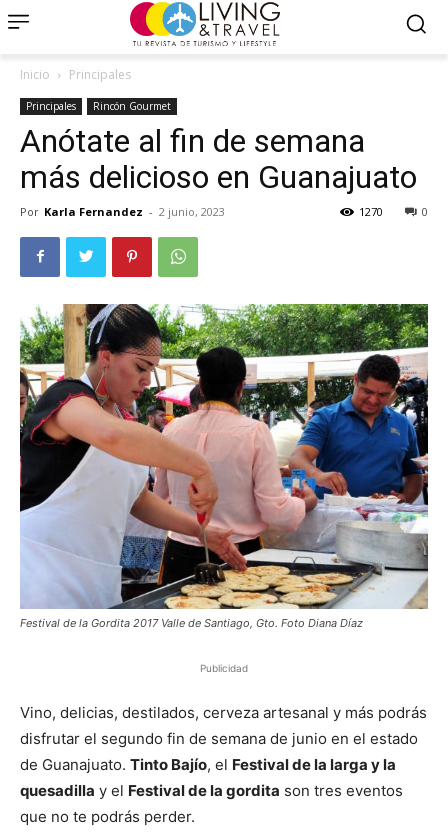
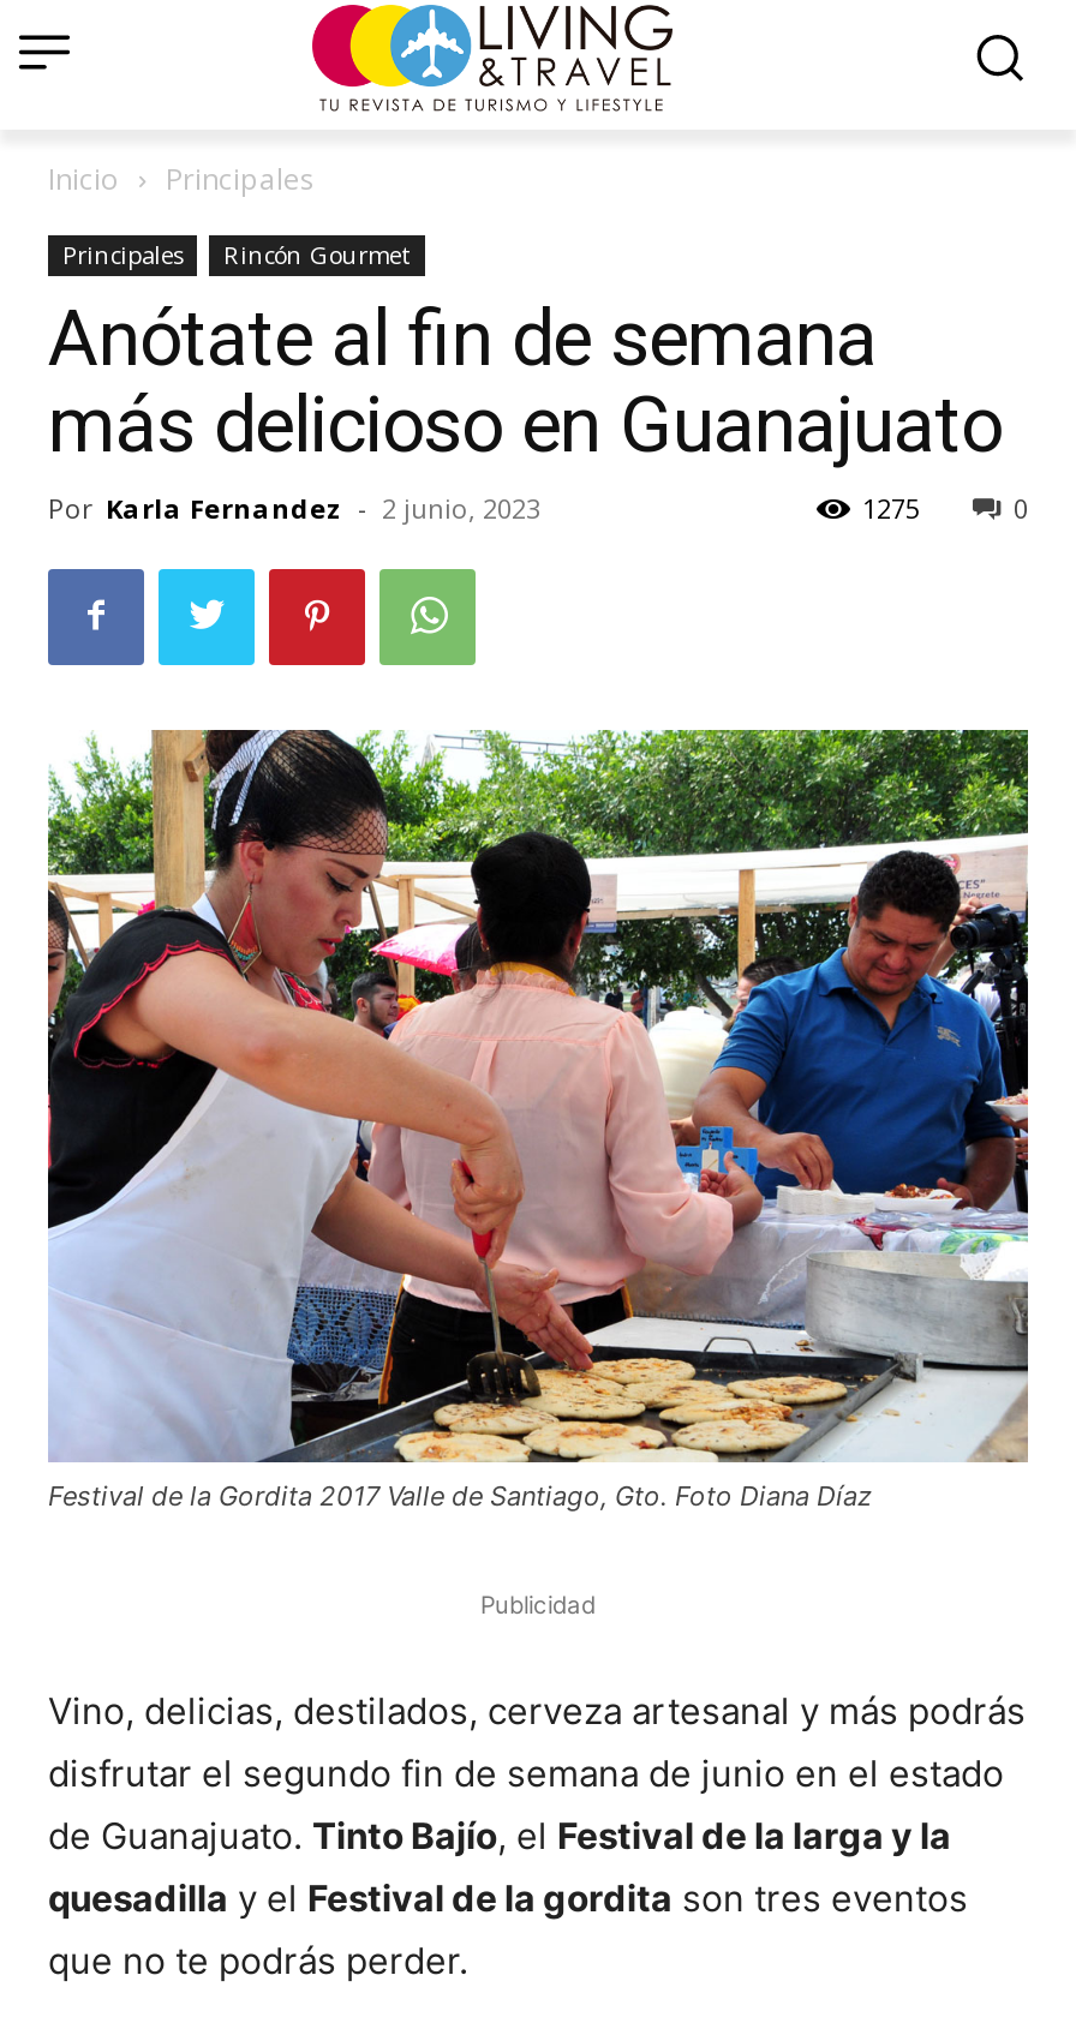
[359,204,383,219] 1270 -> [862,489,920,525] 1275

